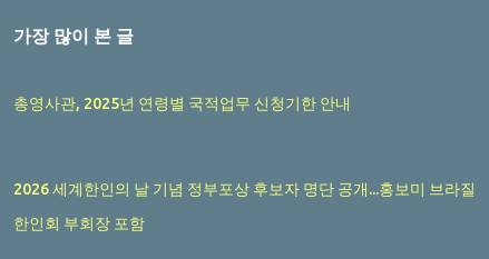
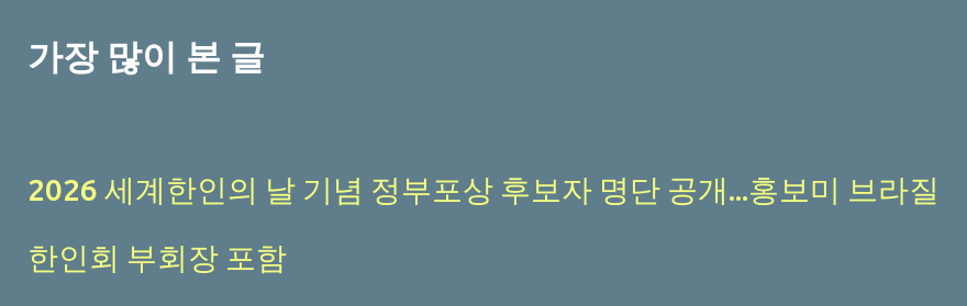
[13,94,351,112] 총영사관, 2025년 연령별 국적업무 신청기한 안내 -> none

